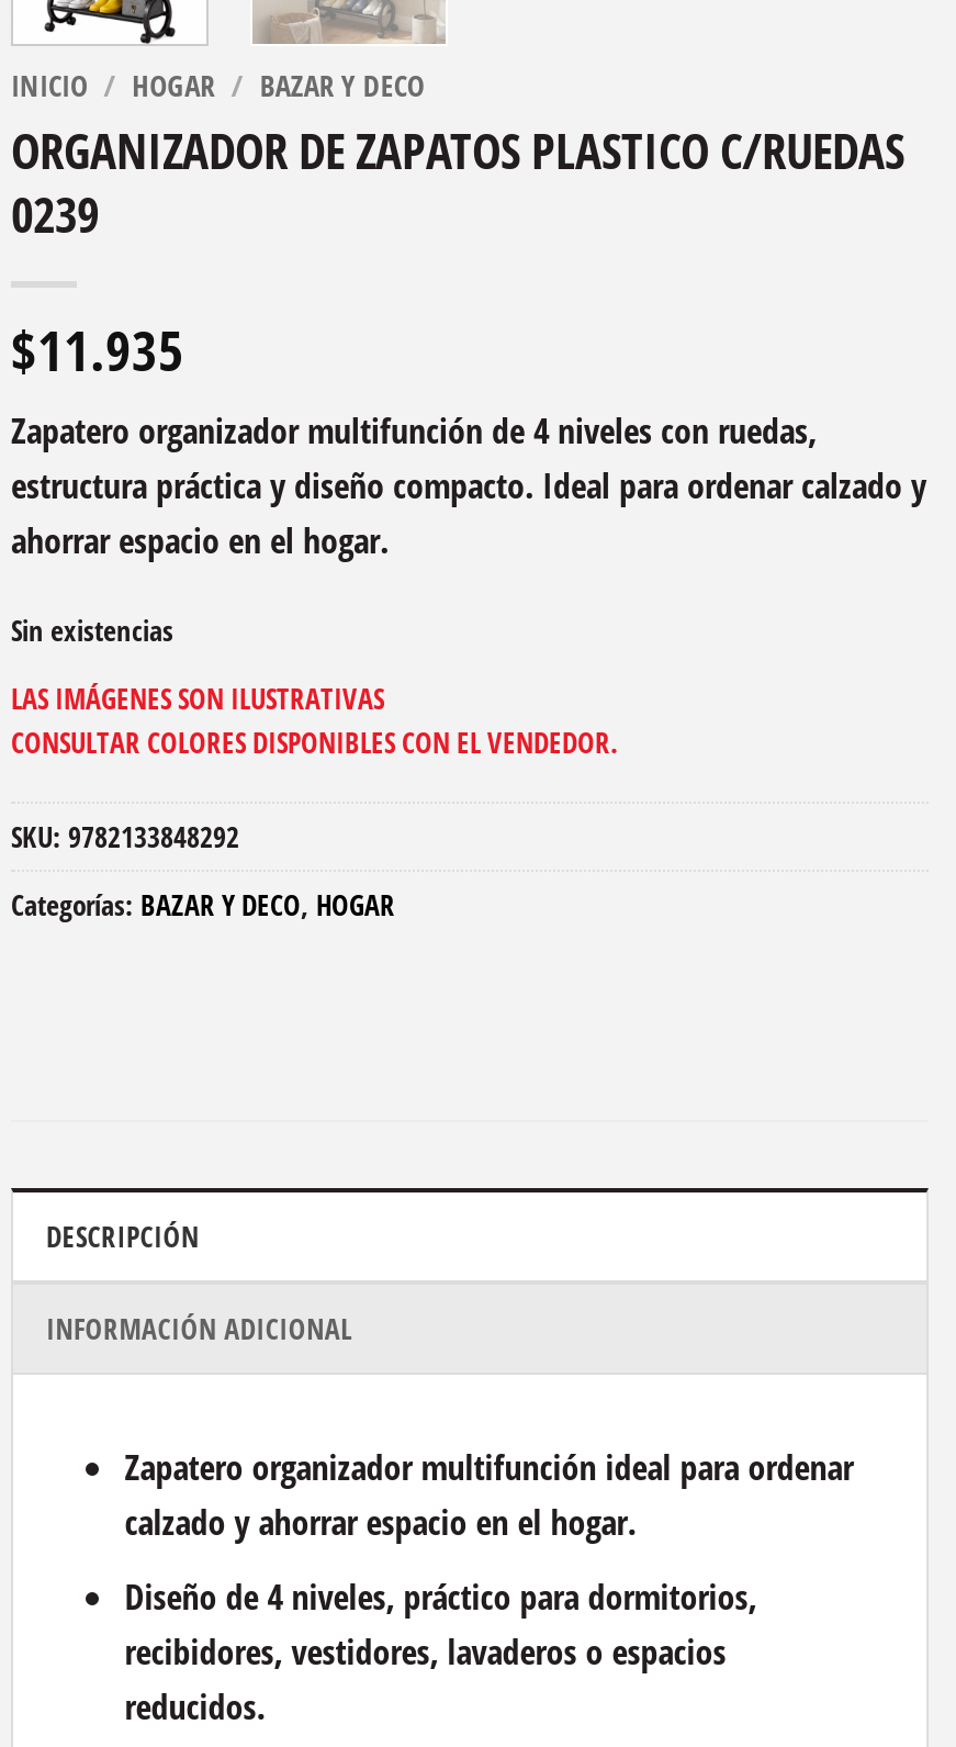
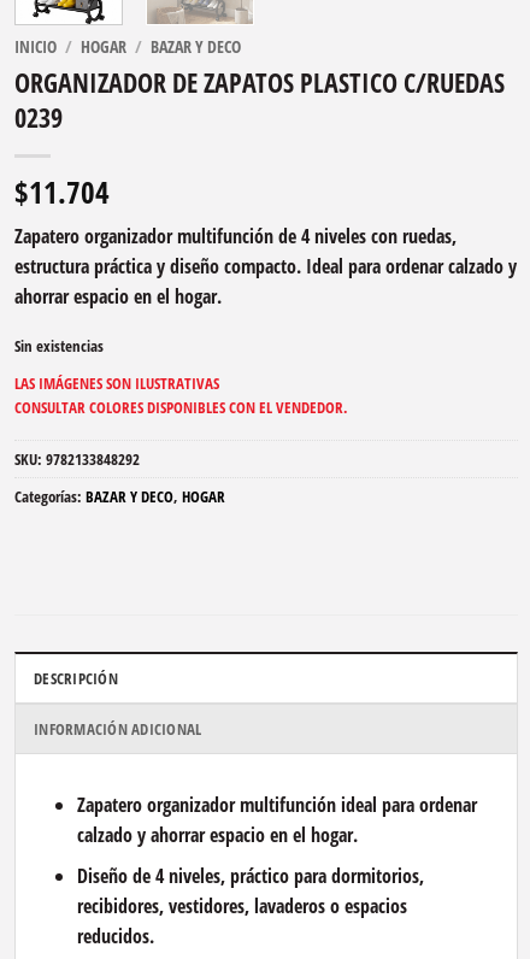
[11,311,184,386] $11.935 -> [14,171,110,212] $11.704

